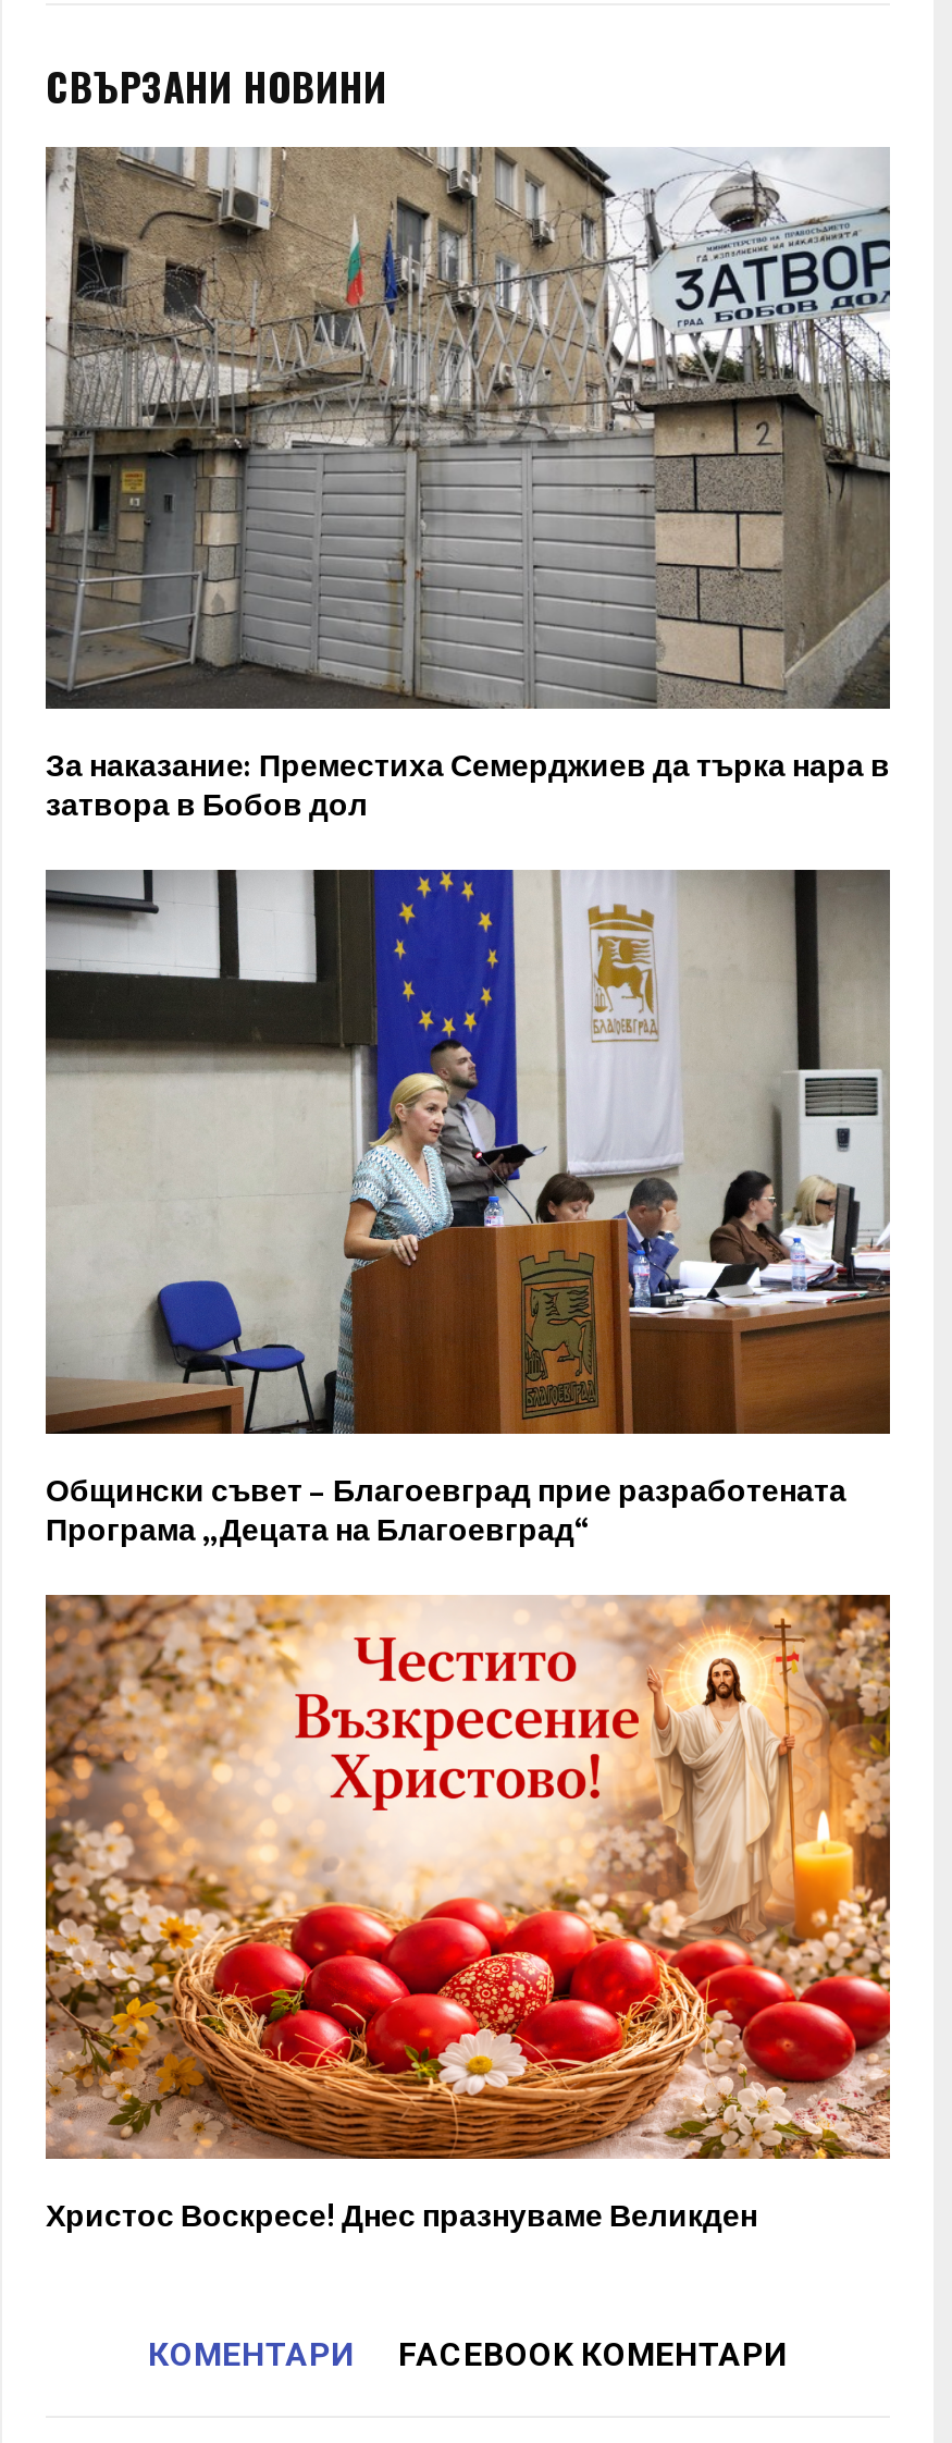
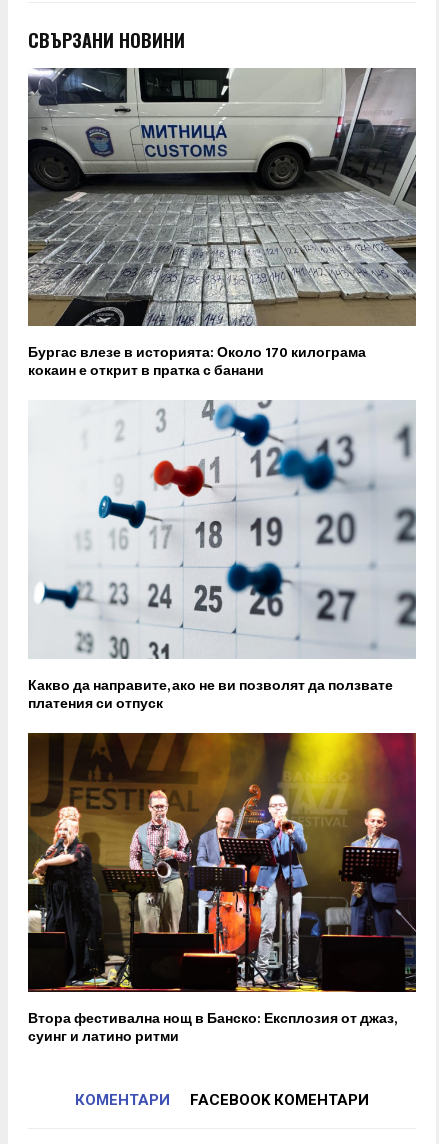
[44,145,890,831] [image] | За наказание: Преместиха Семерджиев да търка нара в | затвора в Бобов дол -> [27,67,416,382] [image] | Бургас влезе в историята: Около 170 килограма | кокаин е открит в пратка с банани
[44,868,892,1556] [image] | Общински съвет – Благоевград прие разработената | Програма „Децата на Благоевград“ -> [28,400,416,715] [image] | Какво да направите, ако не ви позволят да ползвате | платения си отпуск
[44,1593,892,2241] [image] | Христос Воскресе! Днес празнуваме Великден -> [27,732,417,1047] [image] | Втора фестивална нощ в Банско: Експлозия от джаз, | суинг и латино ритми

